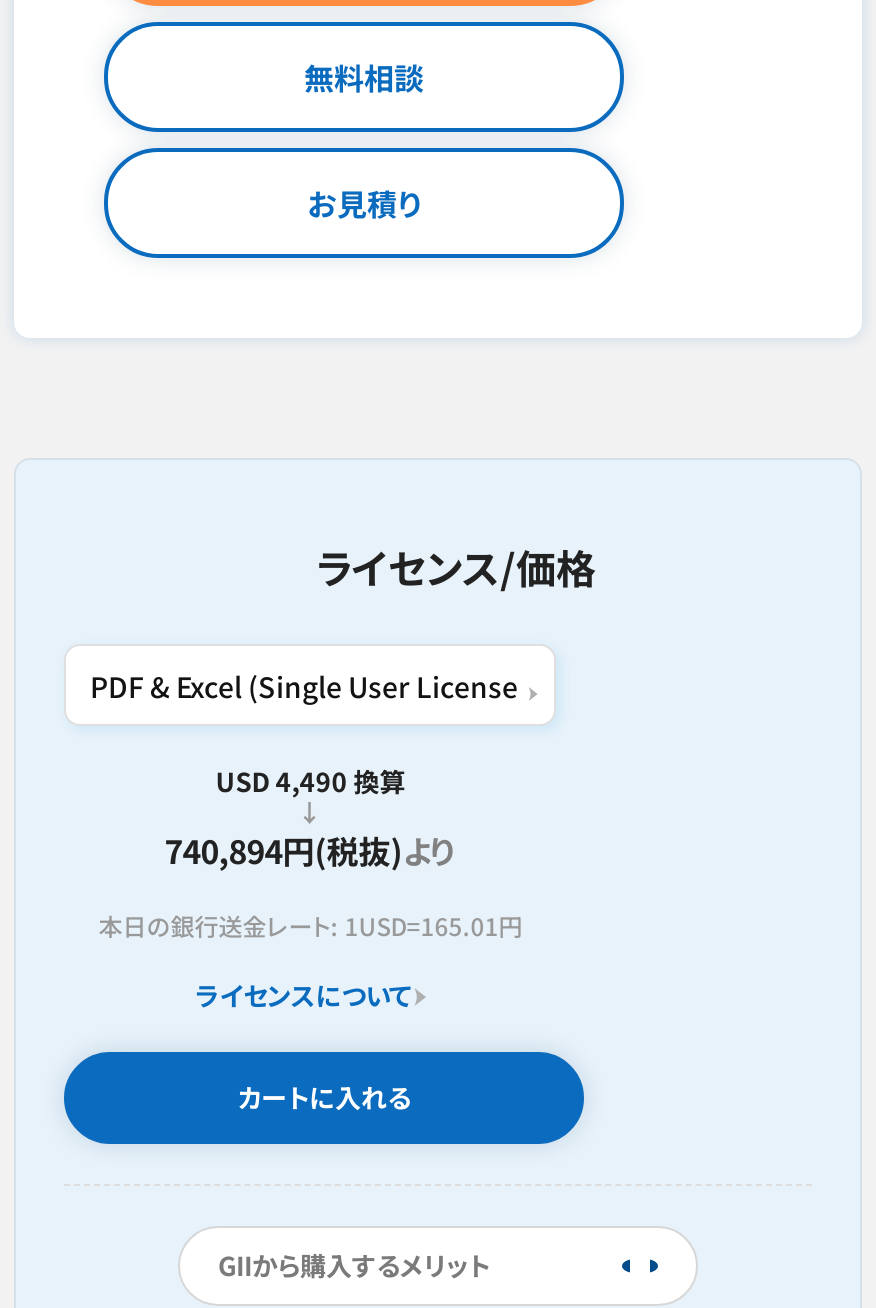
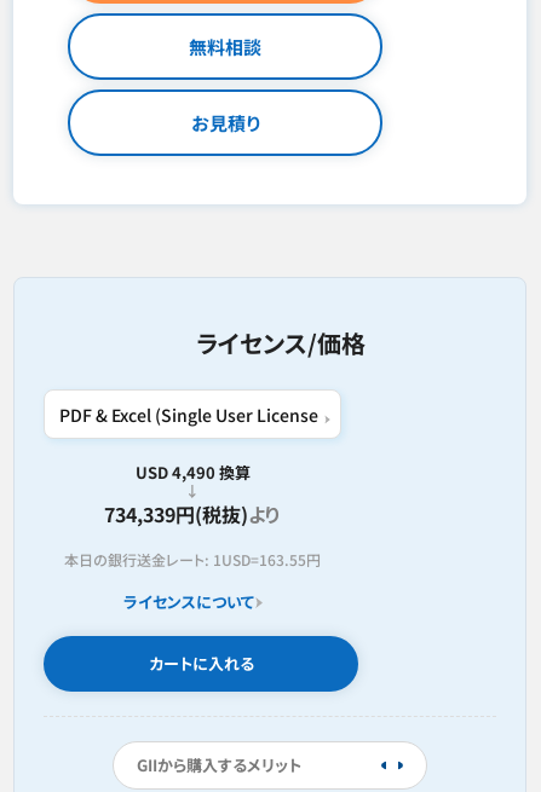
[164,826,456,874] 740,894円(税抜)より -> [104,499,281,528] 734,339円(税抜)より
[98,908,522,942] 本日の銀行送金レート: 1USD=165.01円 -> [64,549,321,570] 本日の銀行送金レート: 1USD=163.55円

